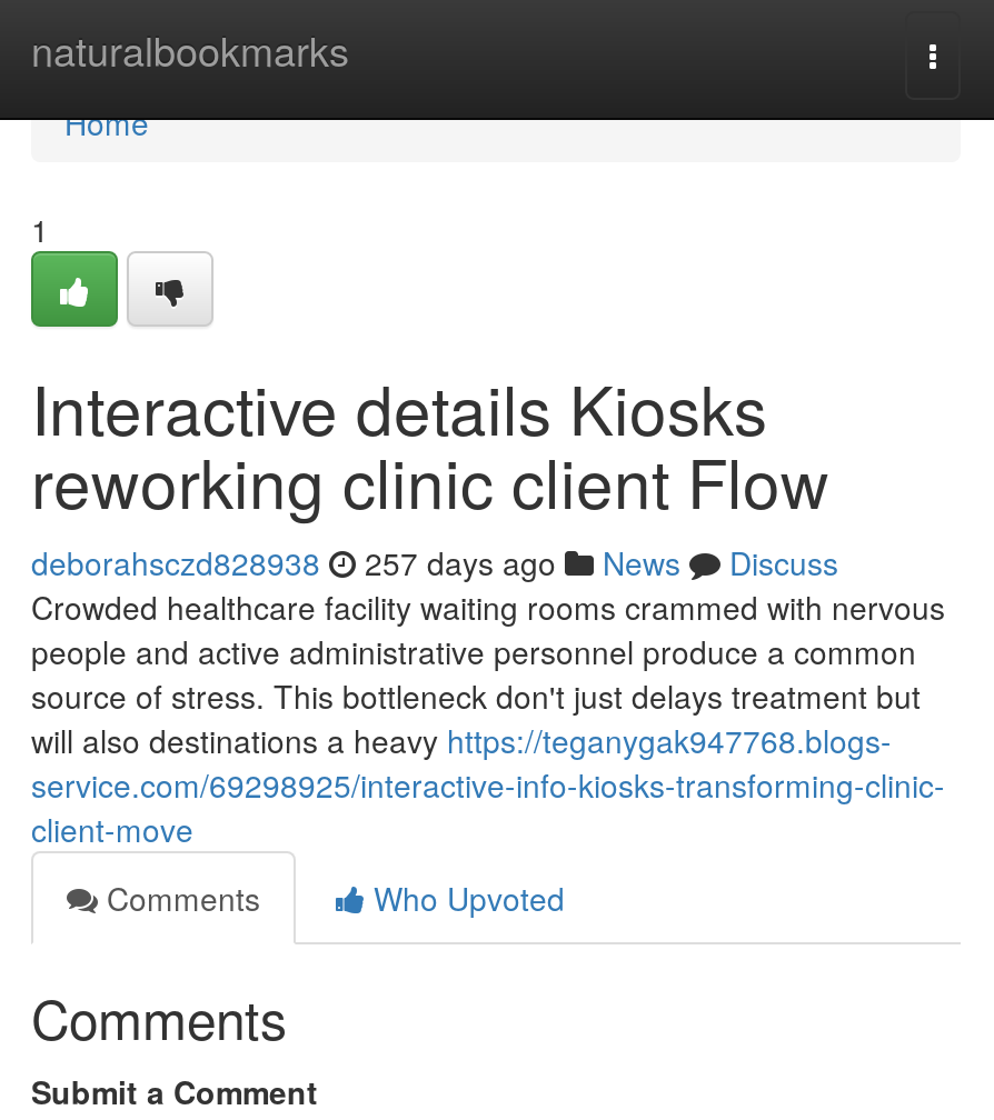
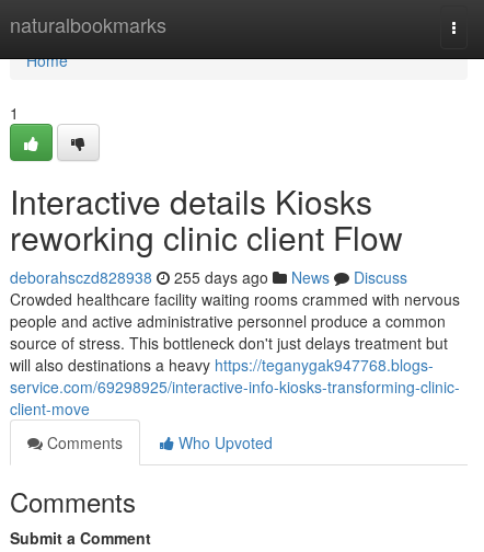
[31,540,838,584] deborahsczd828938 257 days ago News Discuss -> [10,266,407,288] deborahsczd828938 255 days ago News Discuss

